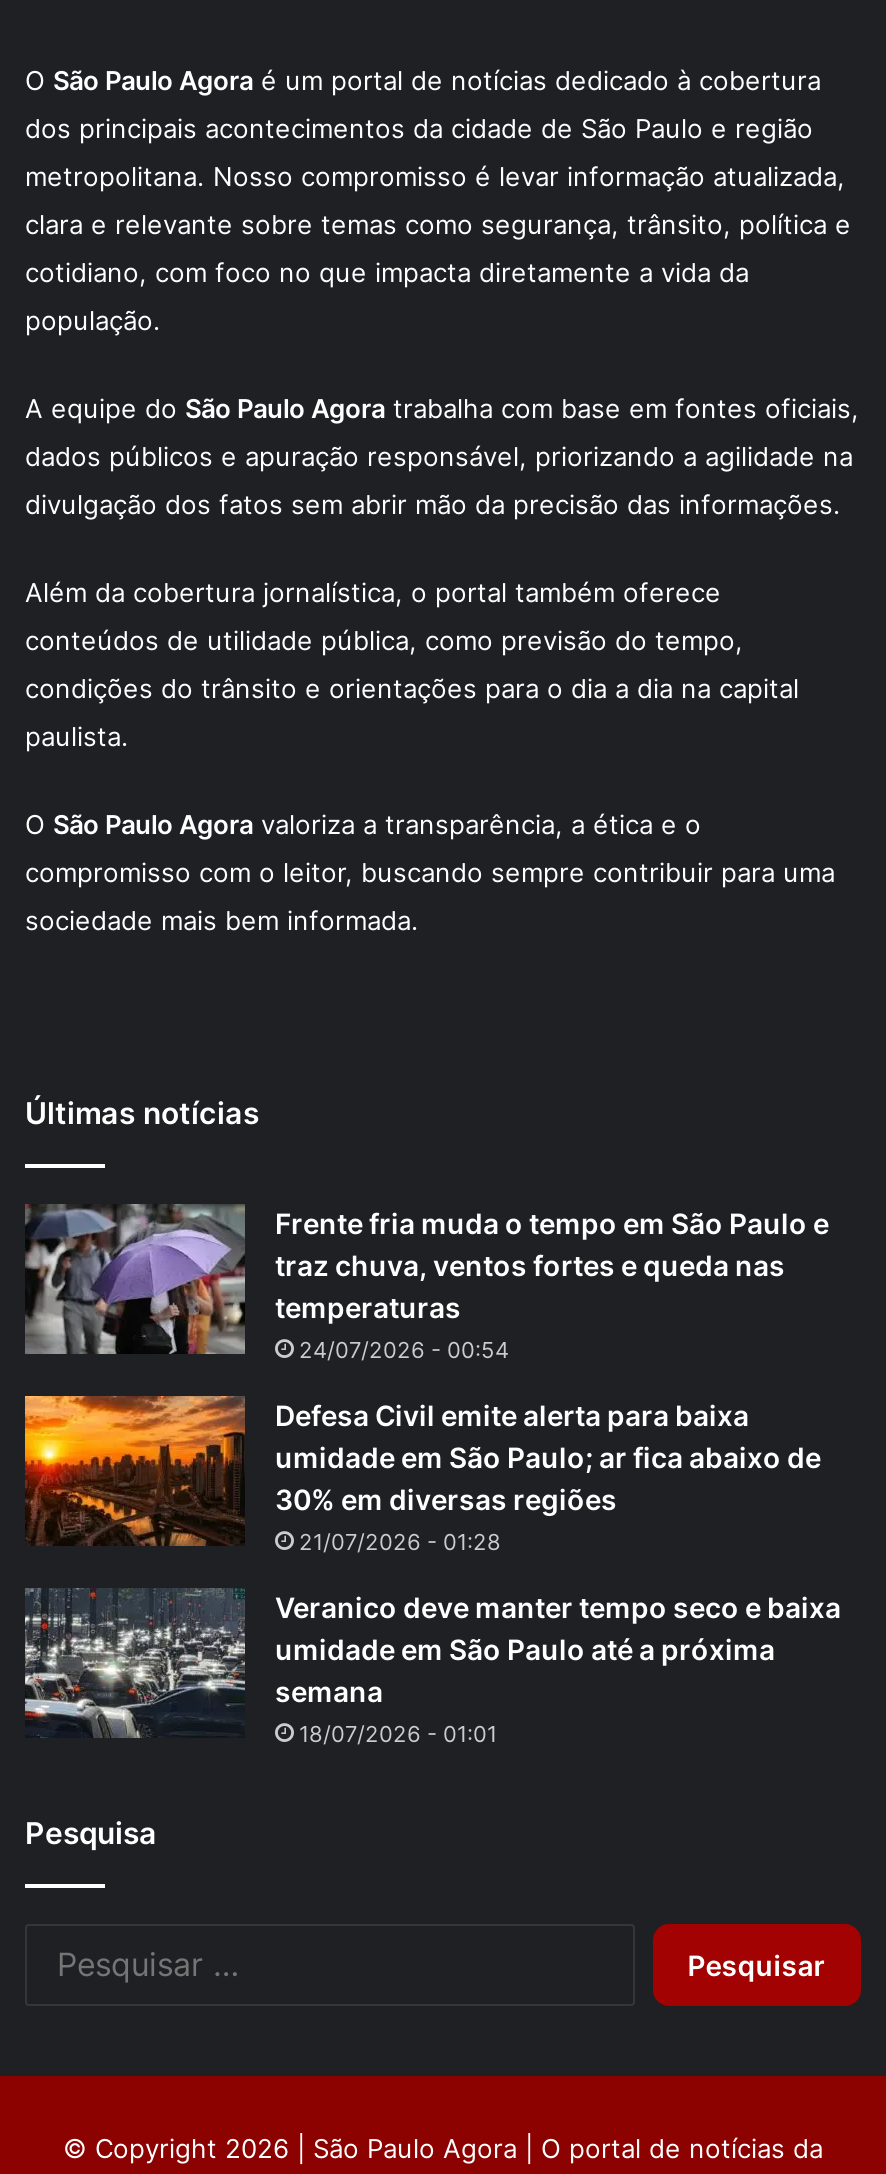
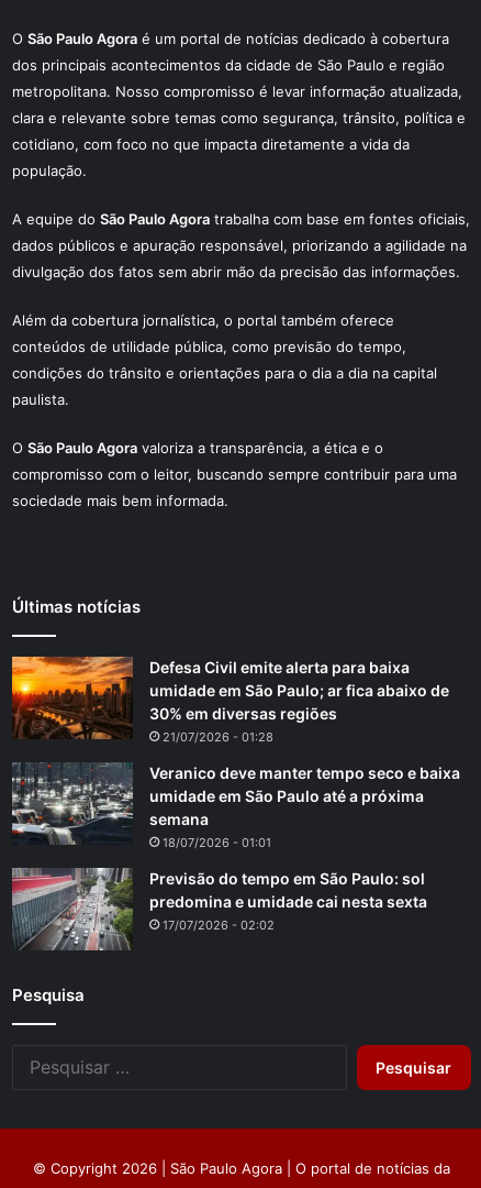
[23,1202,829,1365] [image] | Frente fria muda o tempo em São Paulo e | traz chuva, ventos fortes e queda nas | temperaturas | 24/07/2026 - 00:54 -> none
moved [21,1392,841,1749] -> [10,654,460,851]: [image] | Defesa Civil emite alerta para baixa | umidade em São Paulo; ar fica abaixo de | ... | semana | 18/07/2026 - 01:01
none -> [11,867,427,952] [image] | Previsão do tempo em São Paulo: sol | predomina e umidade cai nesta sexta | 17/07/2026 - 02:02

